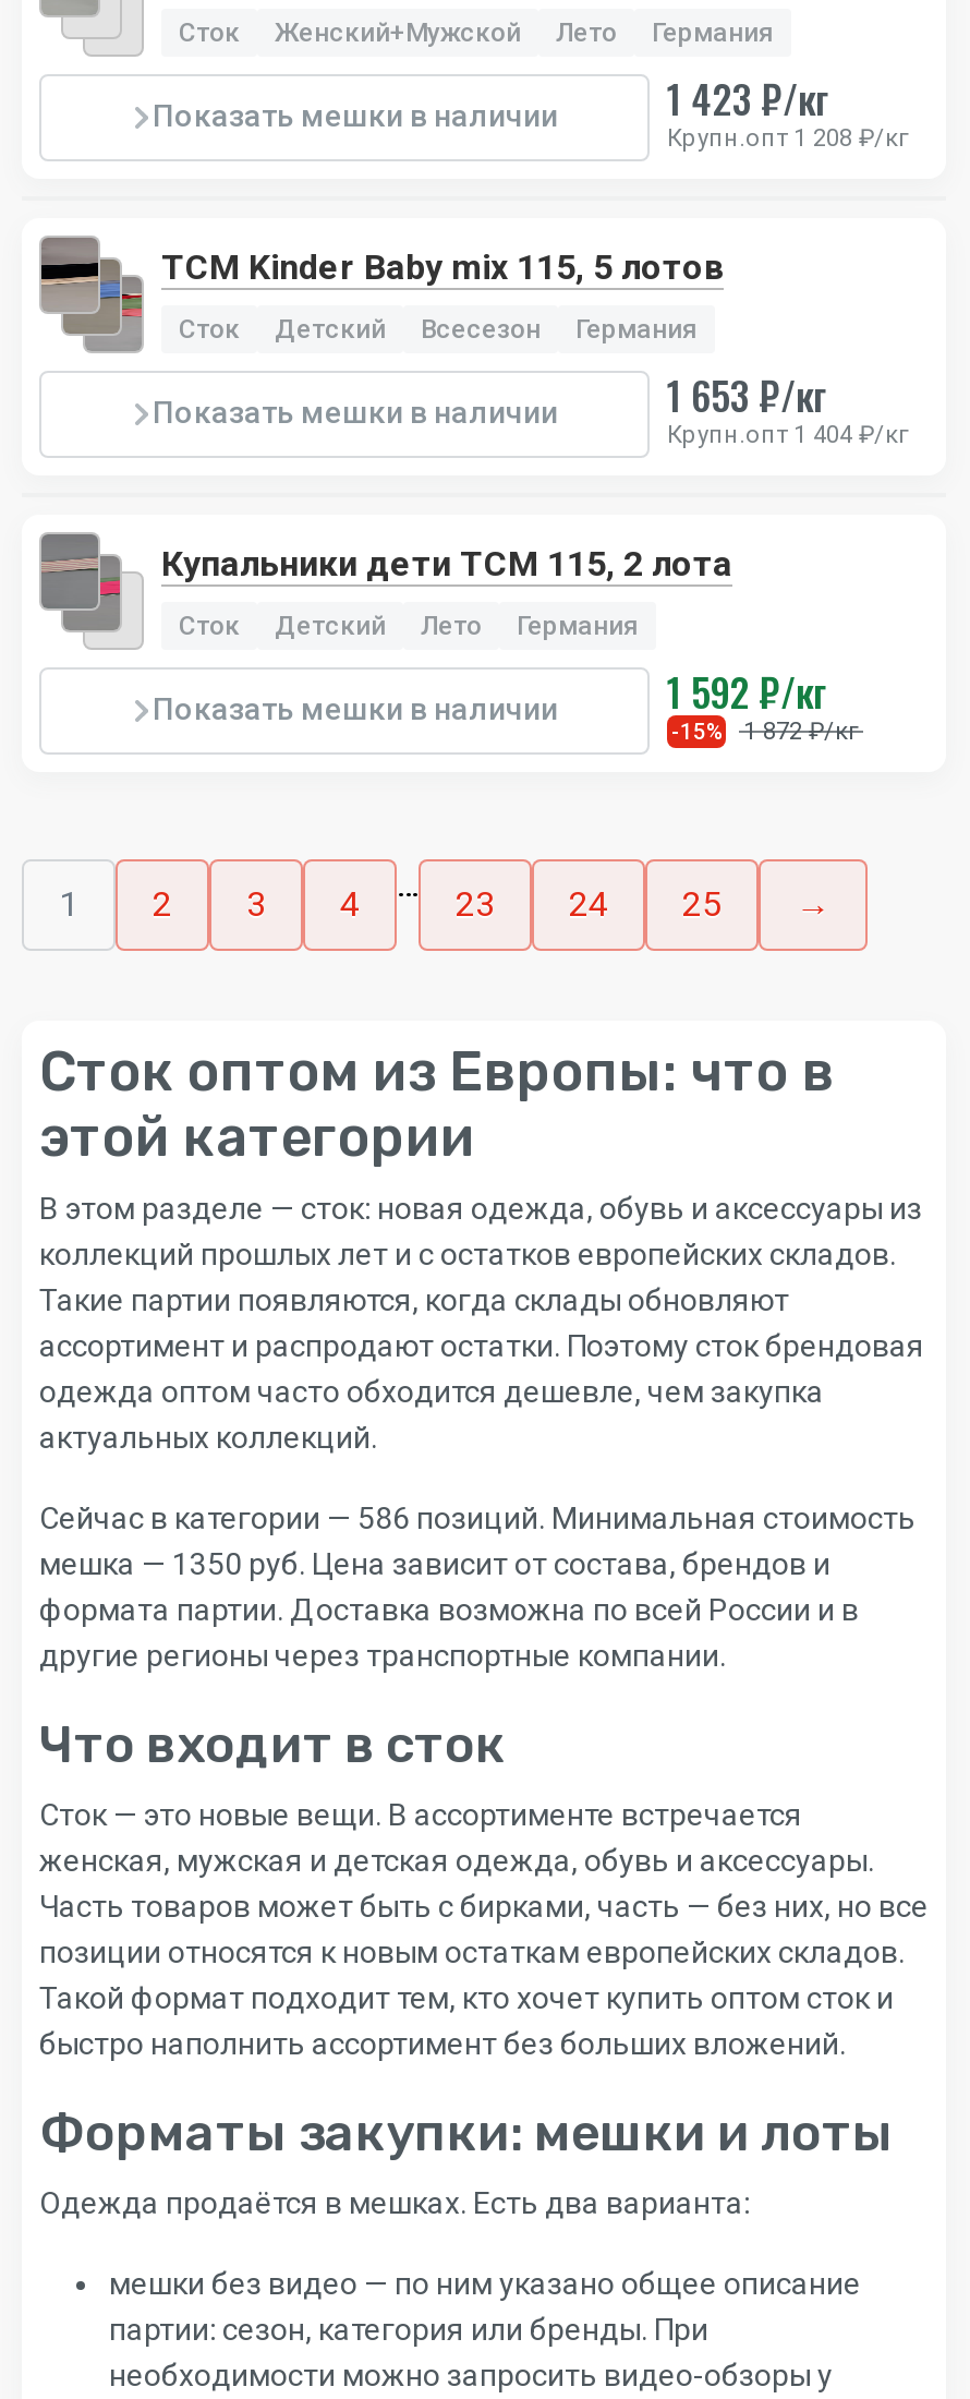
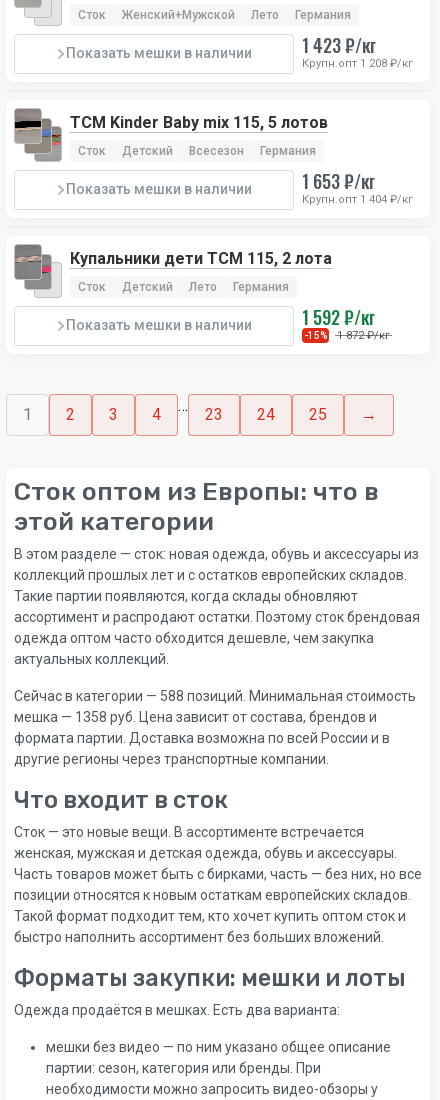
[39,1500,916,1535] Сейчас в категории — 586 позиций. Минимальная стоимость -> [14,688,416,704] Сейчас в категории — 588 позиций. Минимальная стоимость
[39,1546,830,1581] мешка — 1350 руб. Цена зависит от состава, брендов и -> [14,709,377,725] мешка — 1358 руб. Цена зависит от состава, брендов и

